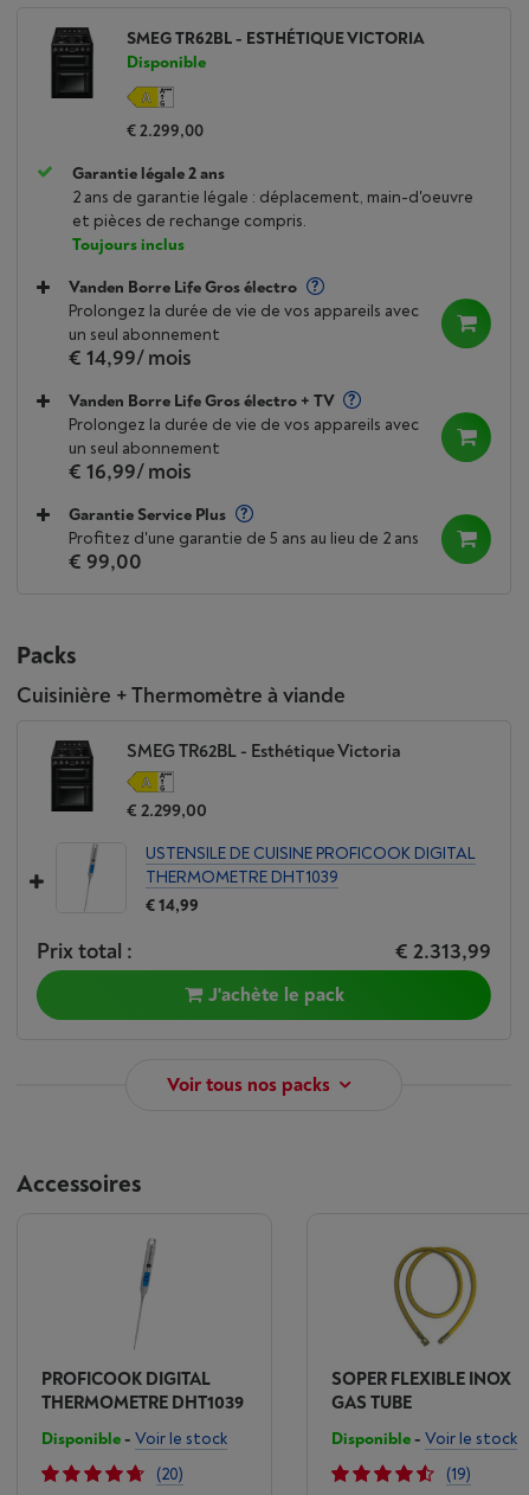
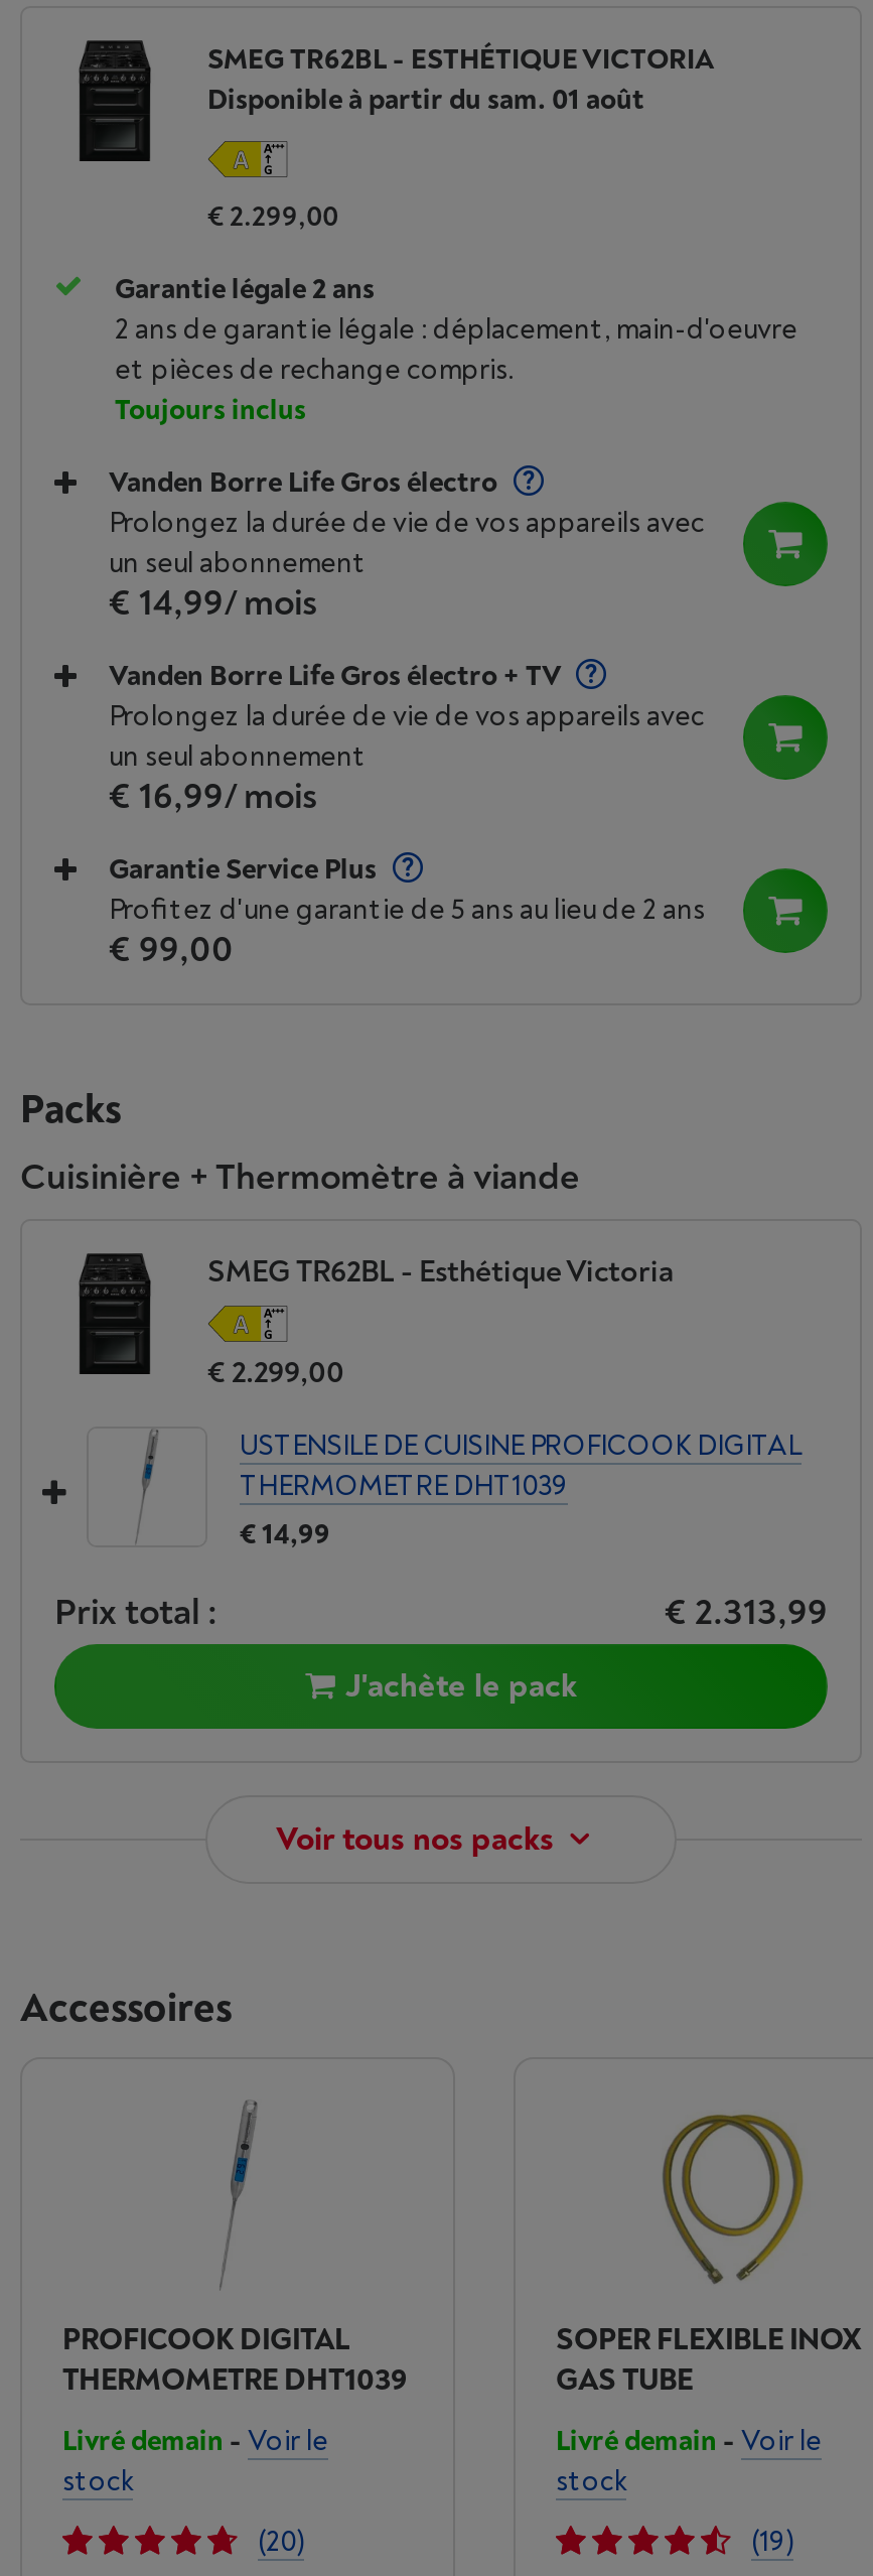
[127,52,206,72] Disponible -> [207,83,644,117] Disponible à partir du sam. 01 août
[41,1429,227,1449] Disponible - Voir le stock -> [62,2424,328,2498] Livré demain - Voir le | stock
[331,1429,517,1449] Disponible - Voir le stock -> [556,2424,822,2498] Livré demain - Voir le | stock

